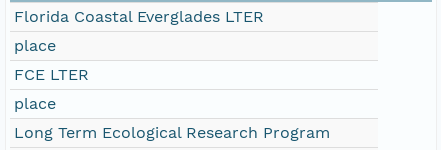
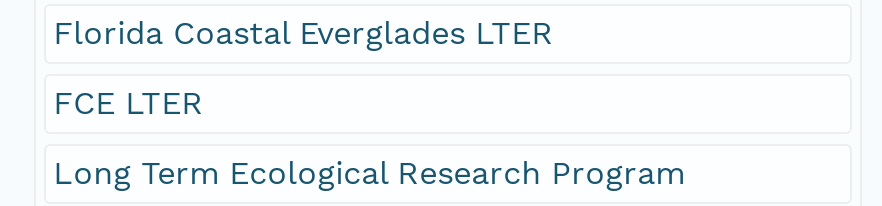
[14,36,56,55] place -> none
[14,94,56,113] place -> none

